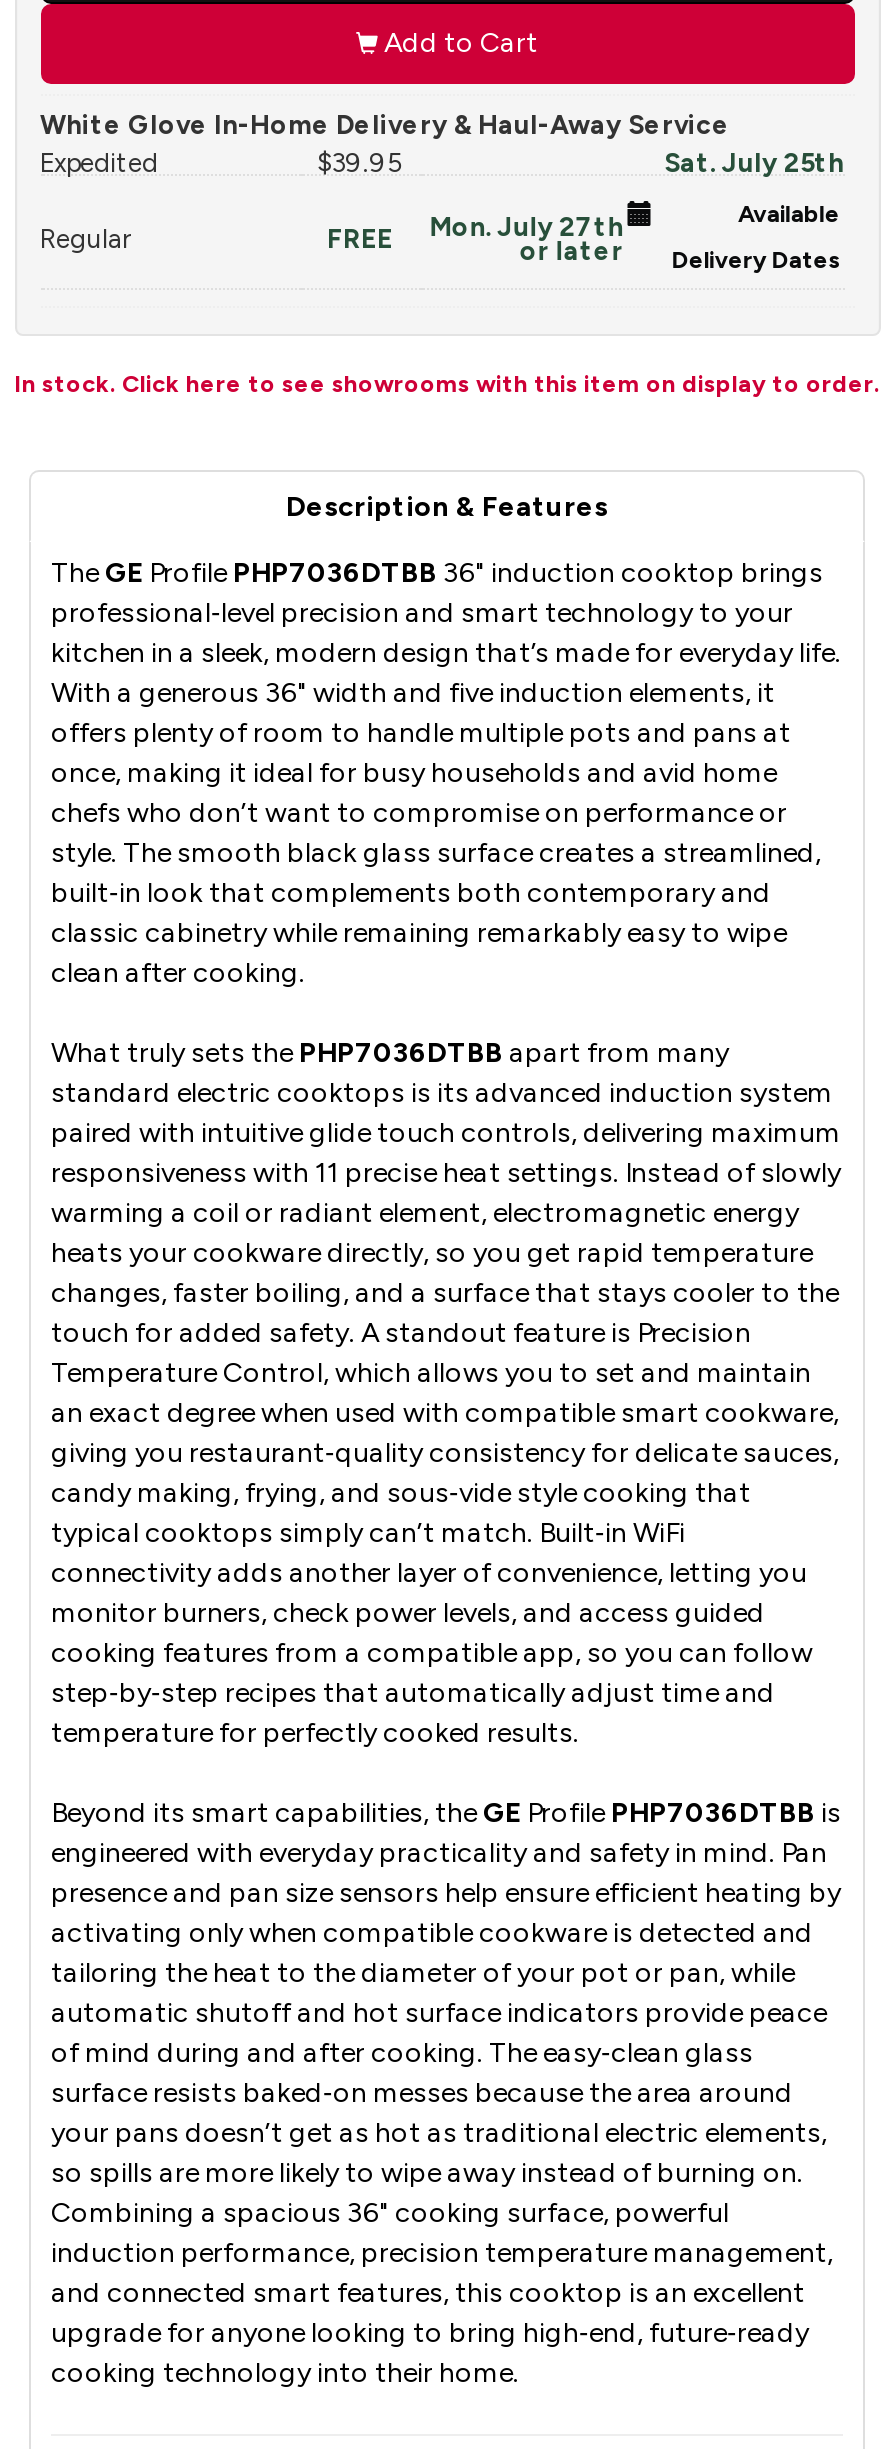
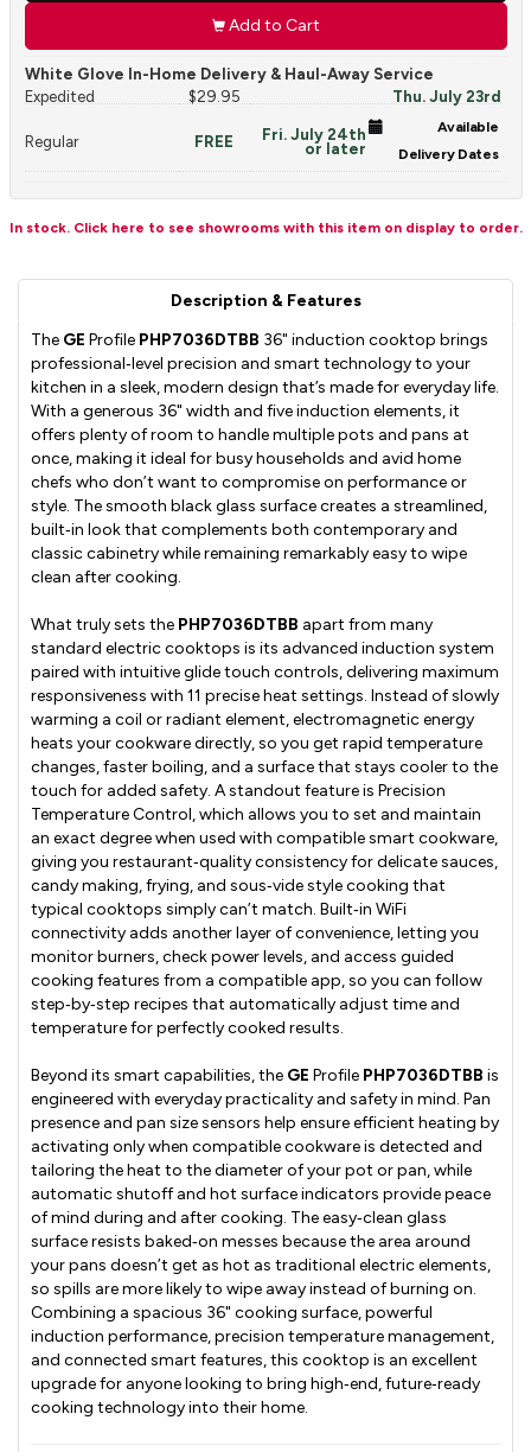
[317,145,403,177] $39.95 -> [188,86,240,105] $29.95
[664,145,844,177] Sat. July 25th -> [392,86,501,105] Thu. July 23rd
[327,209,623,253] FREE Mon. July 27th -> [194,124,366,150] FREE Fri. July 24th

